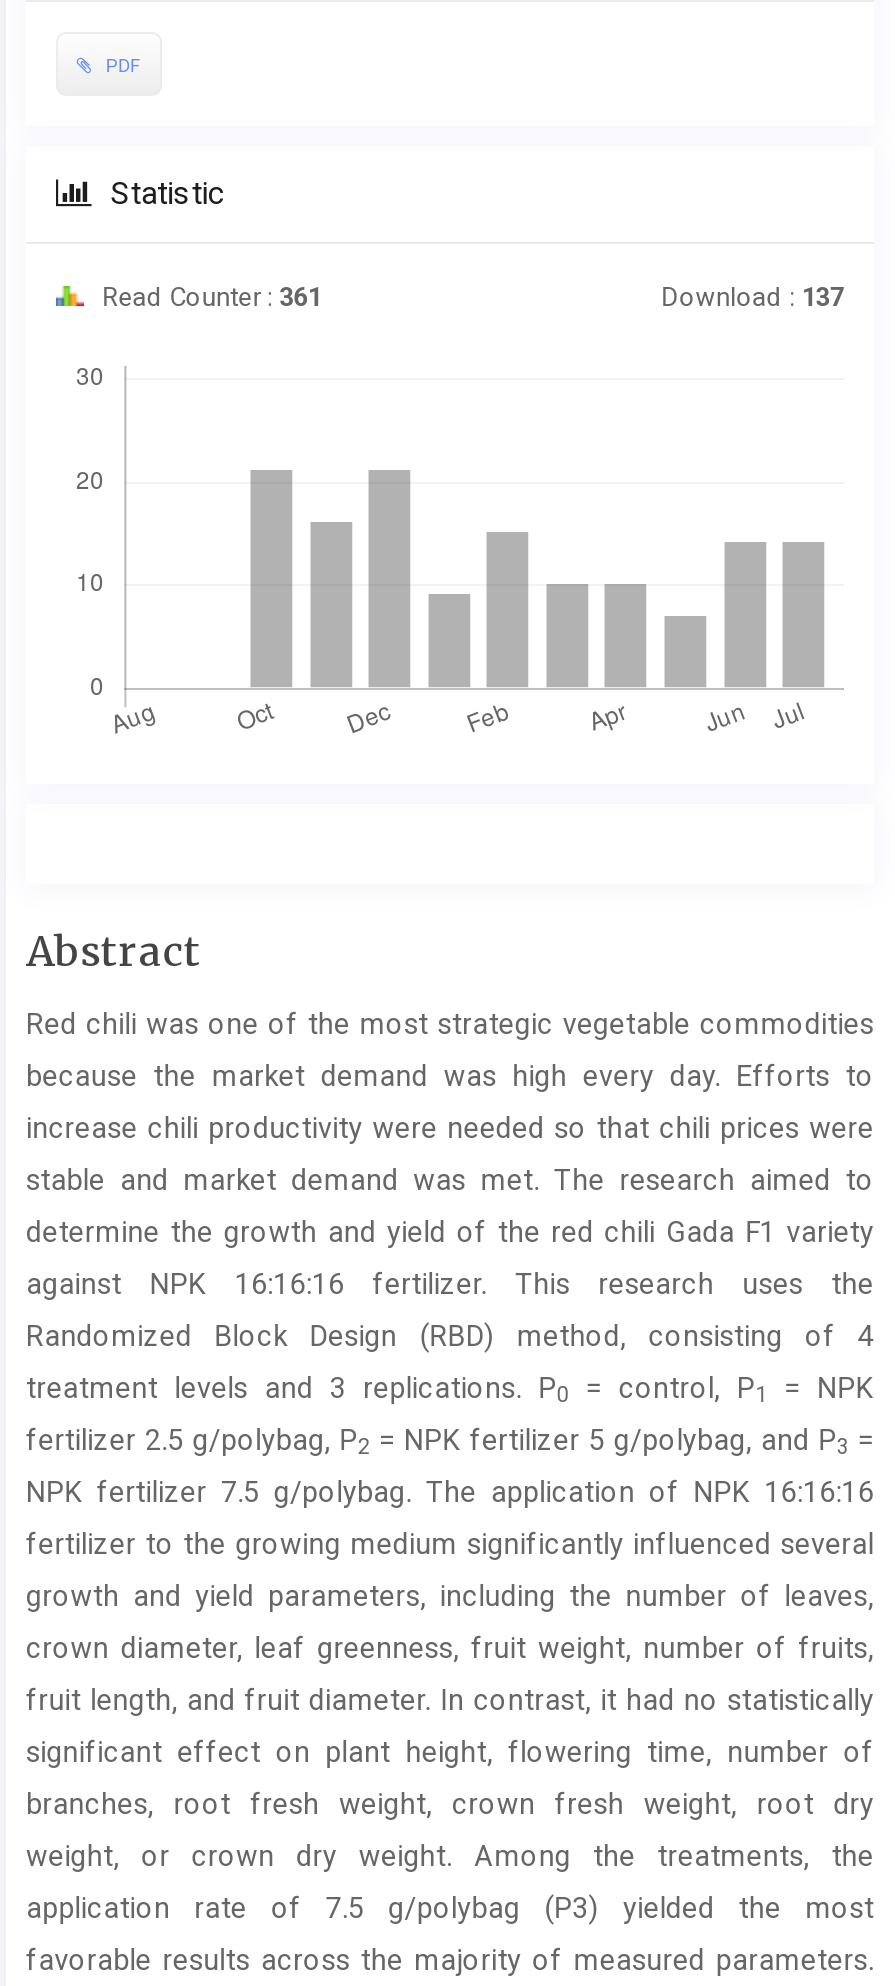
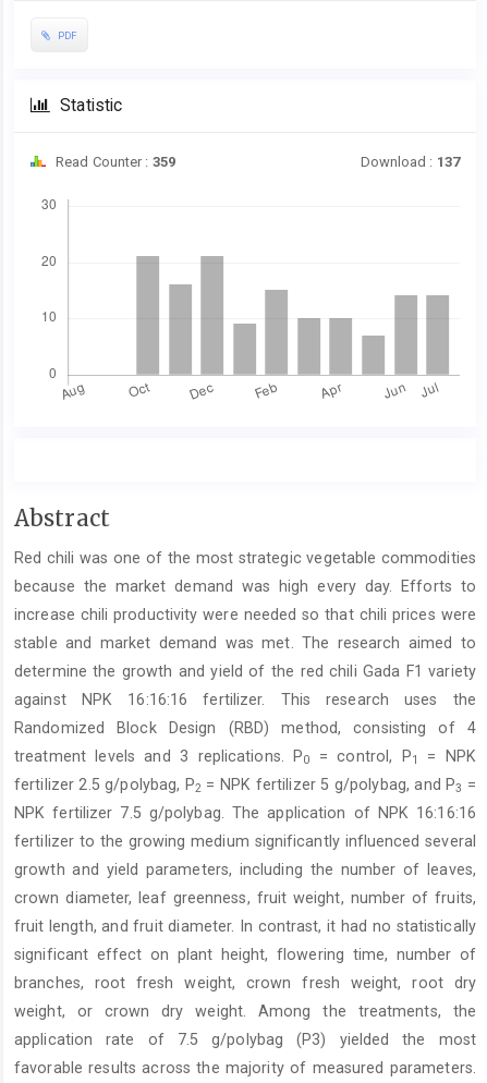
[96,282,322,312] Read Counter : 361 -> [52,154,175,170] Read Counter : 359

